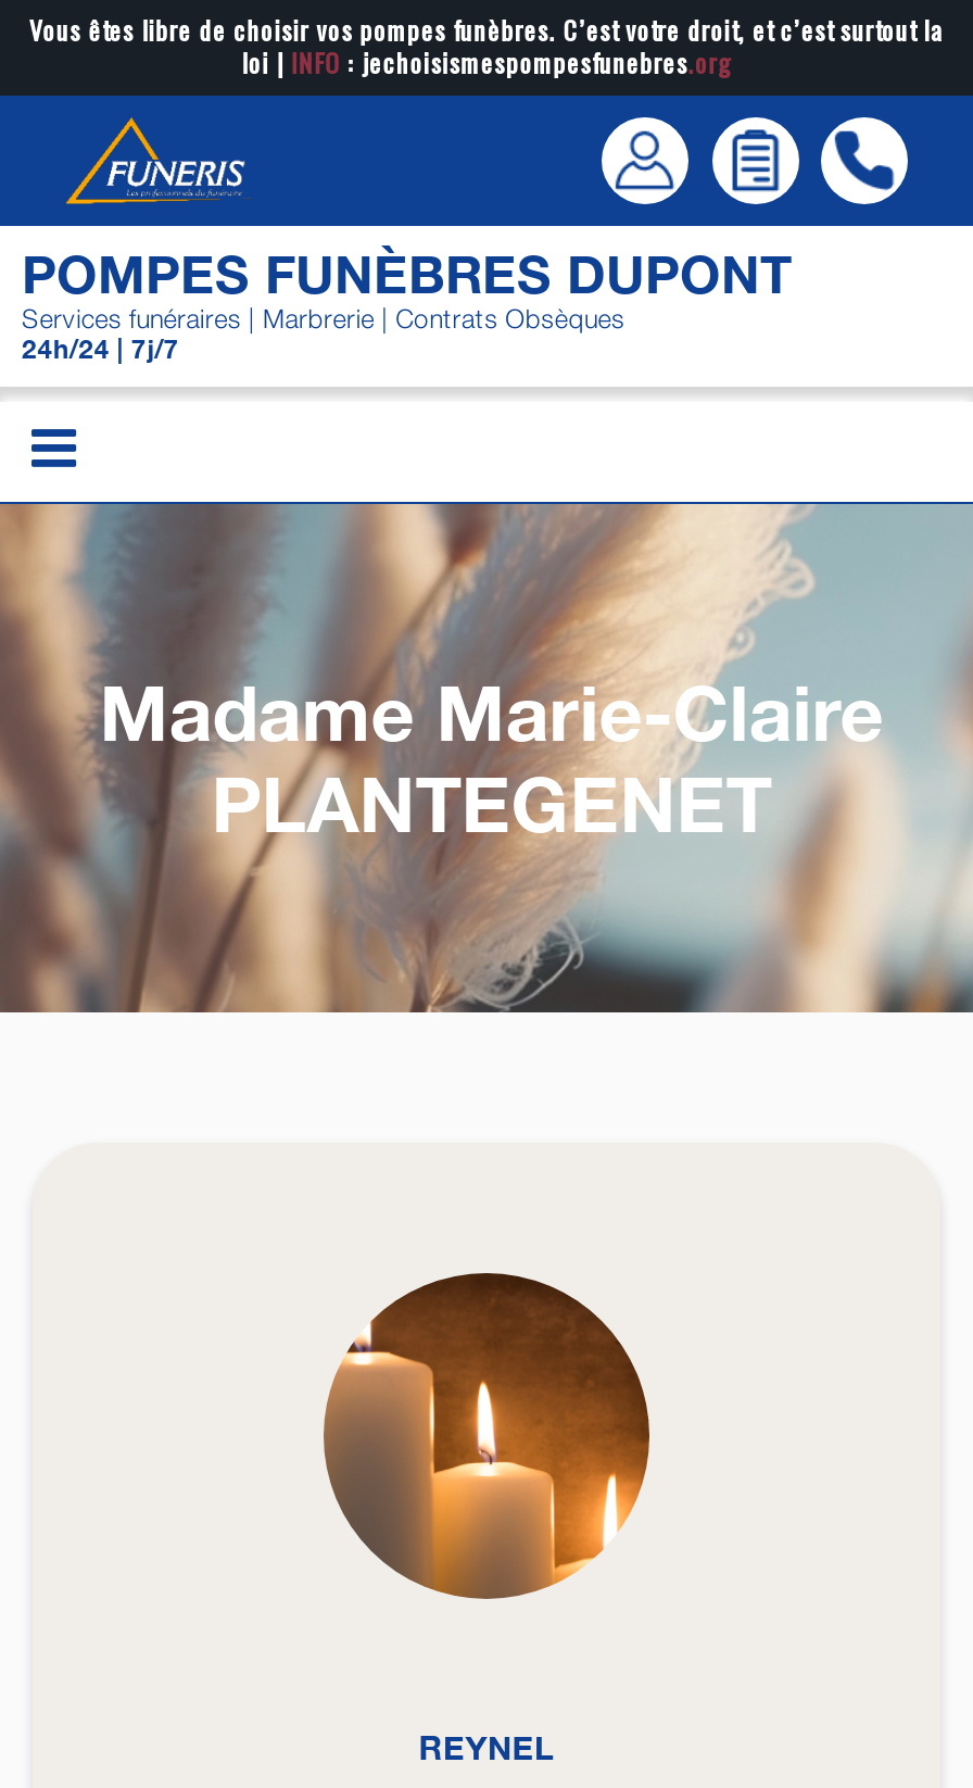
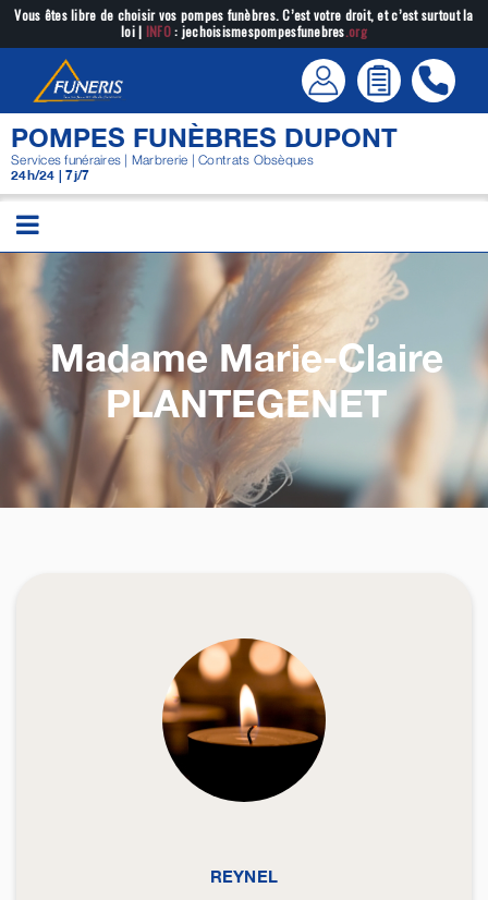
[324,1271,649,1601] [image] -> [162,638,326,803] [image]

